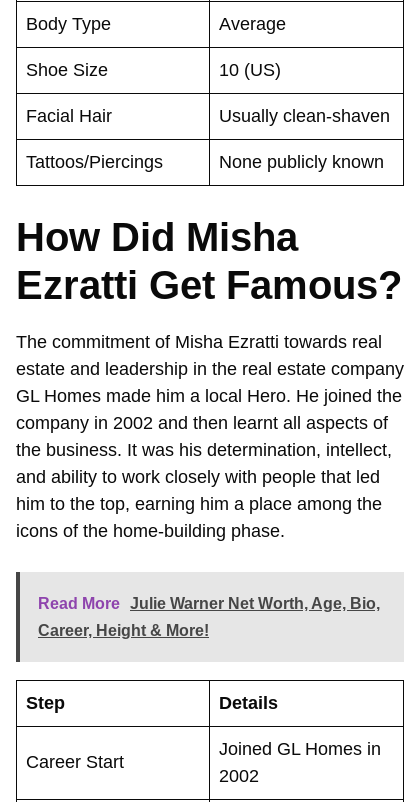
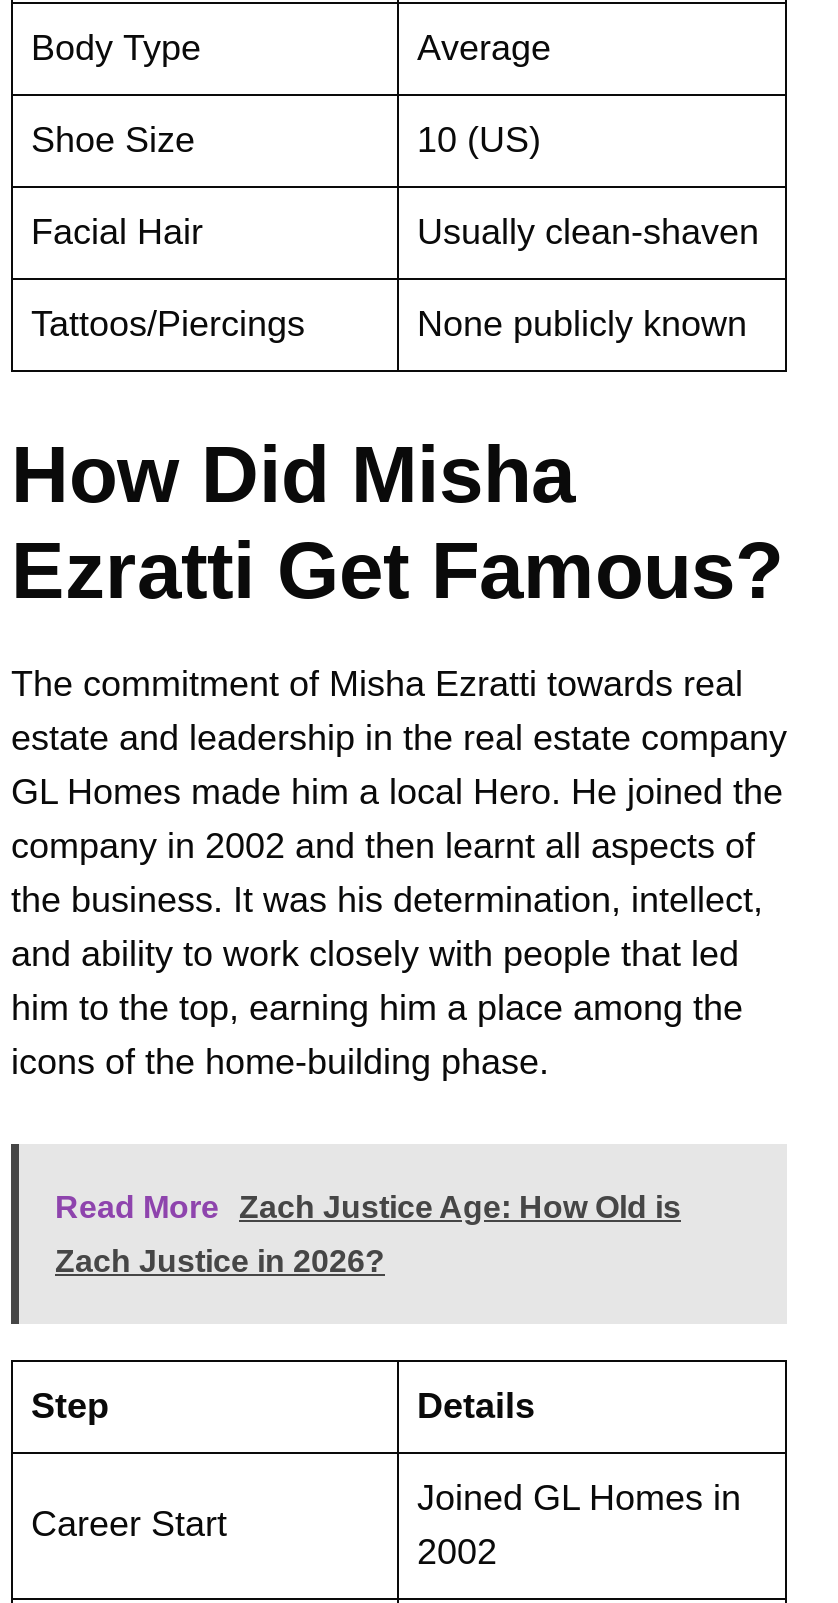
[38,595,380,612] Read More Julie Warner Net Worth, Age, Bio, -> [55,1190,681,1224] Read More Zach Justice Age: How Old is
[38,622,209,639] Career, Height & More! -> [55,1244,385,1278] Zach Justice in 2026?

